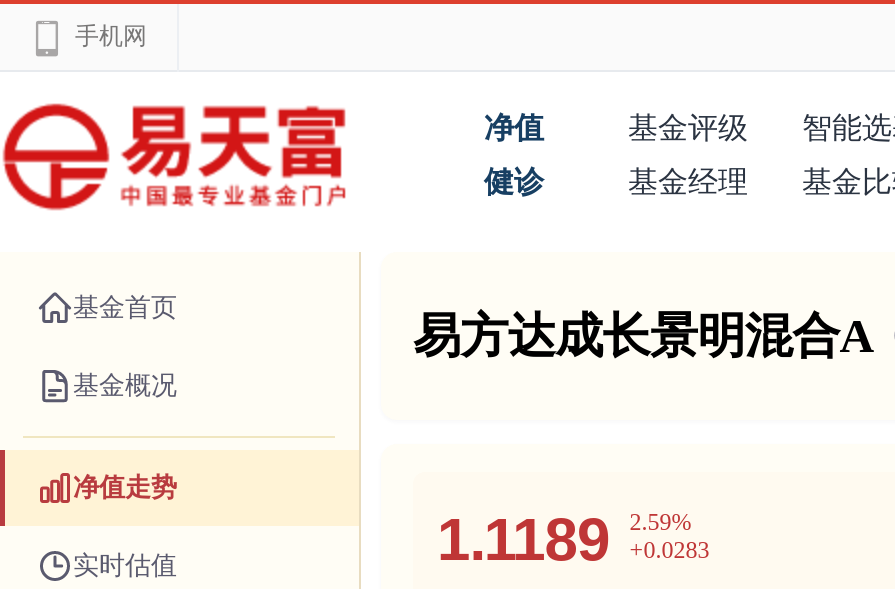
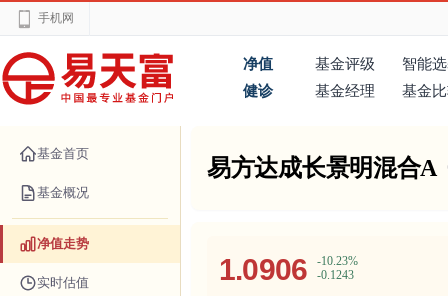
[437,506,609,572] 1.1189 -> [219,253,307,286] 1.0906
[629,508,691,536] 2.59% -> [317,254,358,268] -10.23%
[629,536,709,564] +0.0283 -> [317,268,354,282] -0.1243

